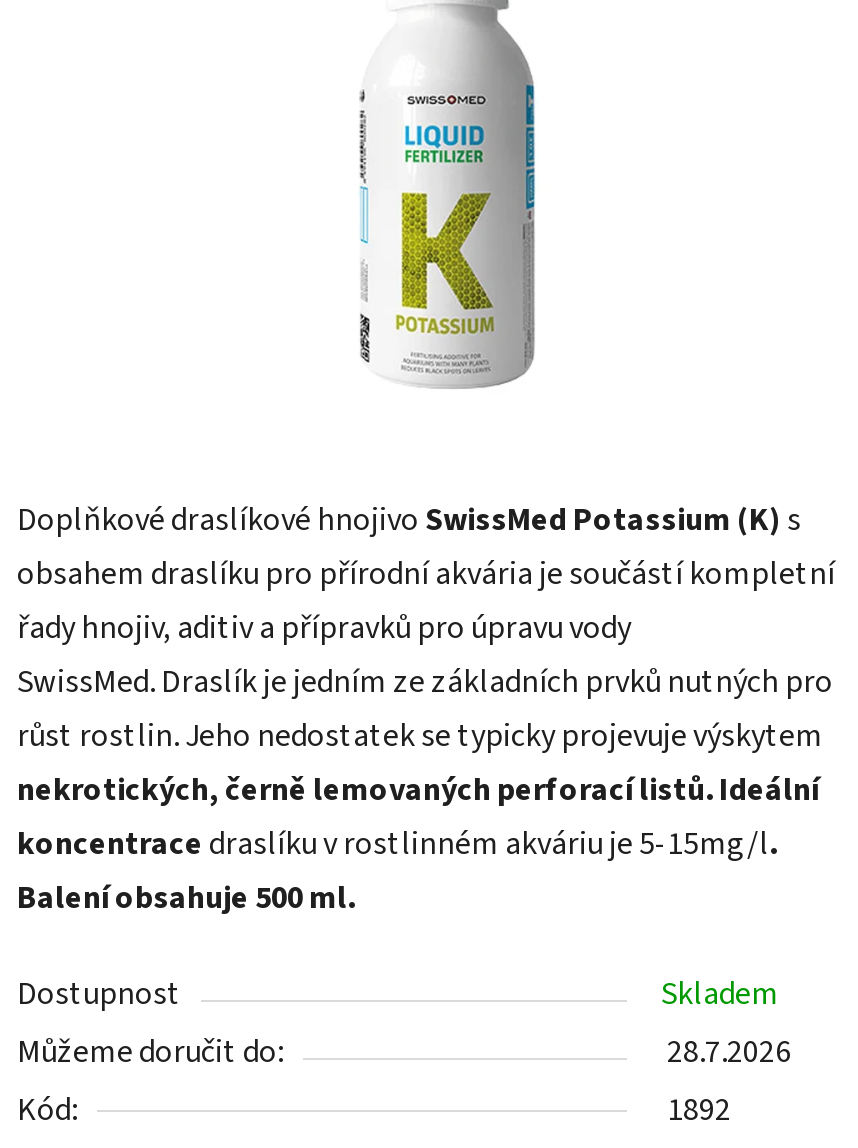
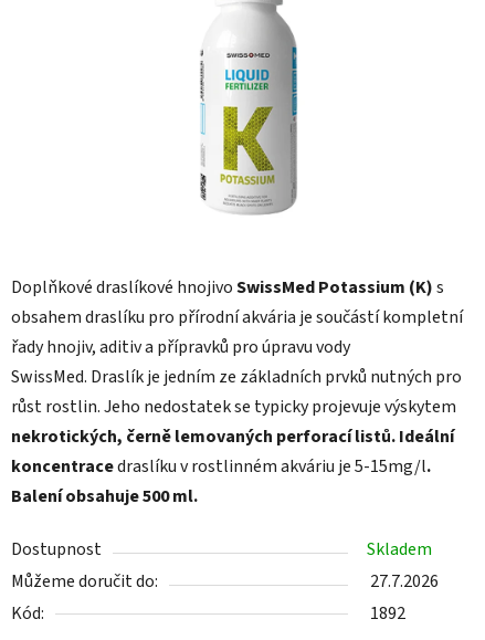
[667,1030,791,1074] 28.7.2026 -> [370,569,439,594] 27.7.2026

